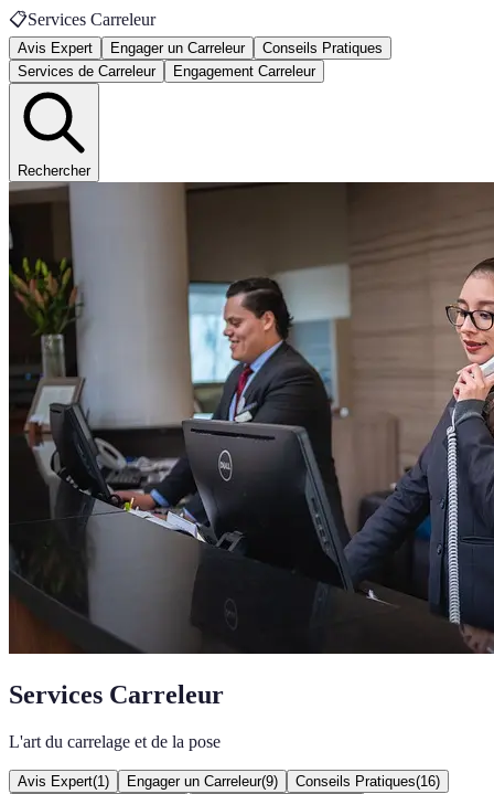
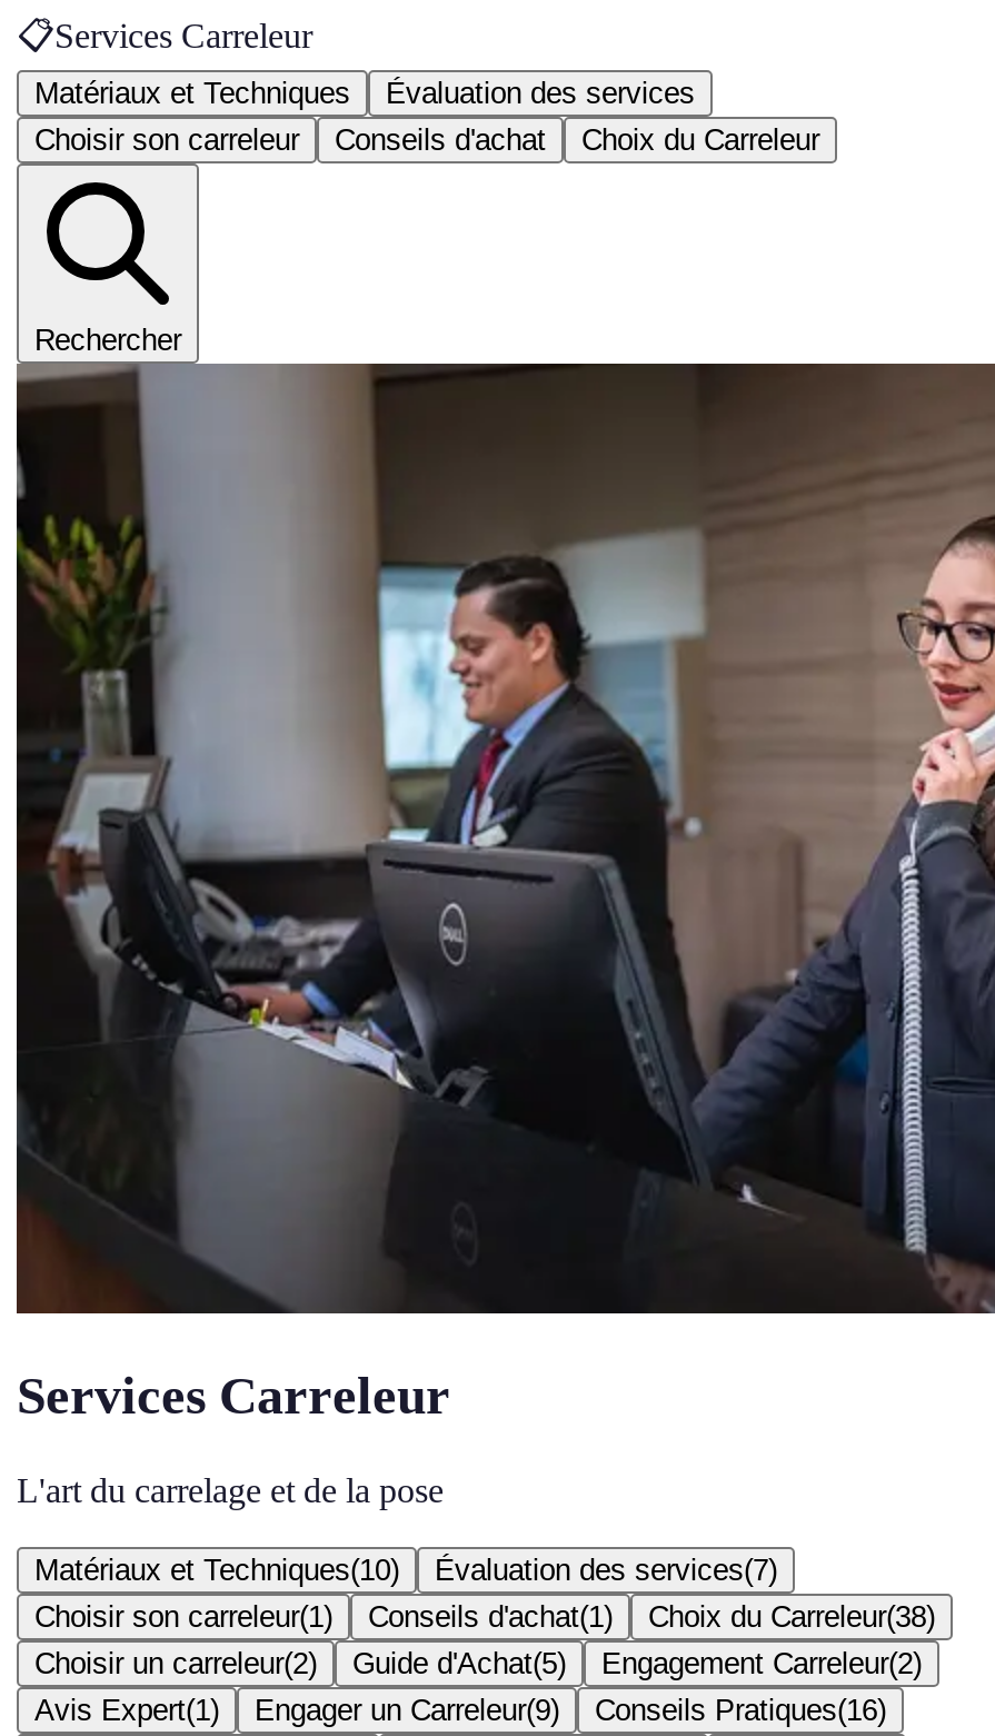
[18,40,383,80] Avis Expert | Engager un Carreleur | Conseils Pratiques | Services de Carreleur | Engagement Carreleur -> [34,77,819,157] Matériaux et Techniques | Évaluation des services | Choisir son carreleur | Conseils d'achat | Choix du Carreleur
none -> [34,1553,935,1680] Matériaux et Techniques(10) | Évaluation des services(7) | Choisir son carreleur(1) | Conseils d'achat(1) | Choix du Carreleur(38) | Choisir un carreleur(2) | Guide d'Achat(5) | Engagement Carreleur(2)

